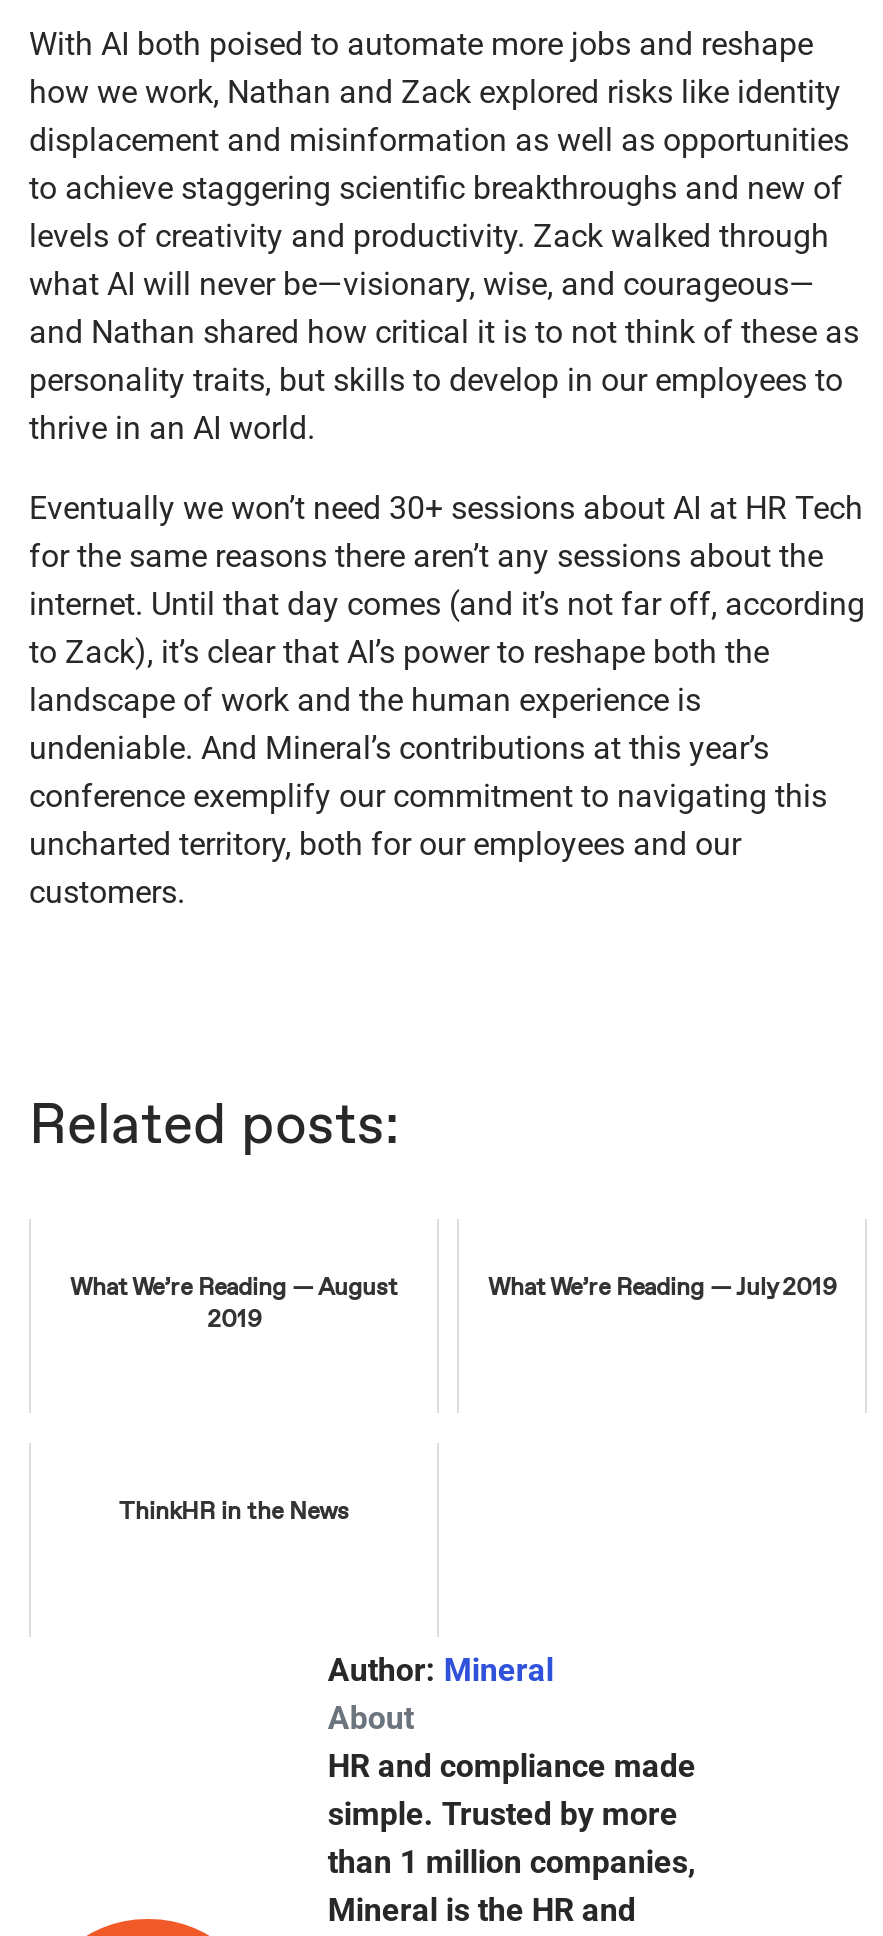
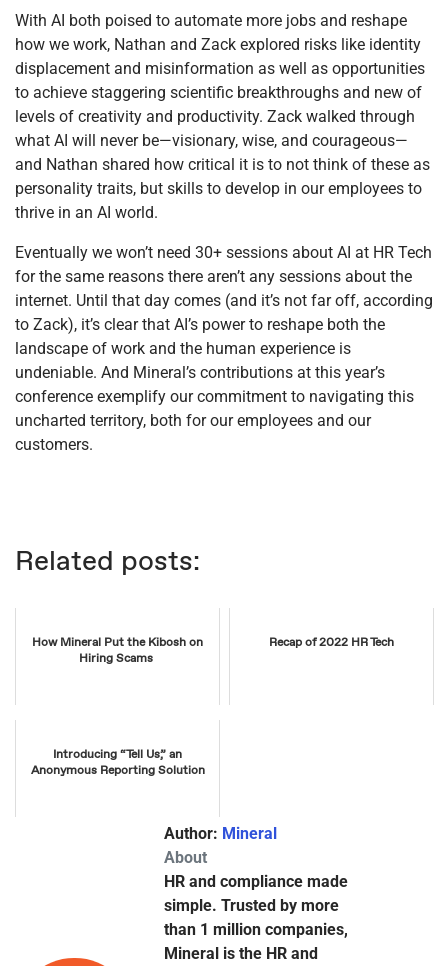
[70,1272,398,1336] What We’re Reading — August | 2019 -> [32,634,203,666] How Mineral Put the Kibosh on | Hiring Scams
[488,1272,836,1304] What We’re Reading — July 2019 -> [269,634,394,650] Recap of 2022 HR Tech
[119,1496,349,1528] ThinkHR in the News -> [30,746,204,778] Introducing “Tell Us,” an | Anonymous Reporting Solution

